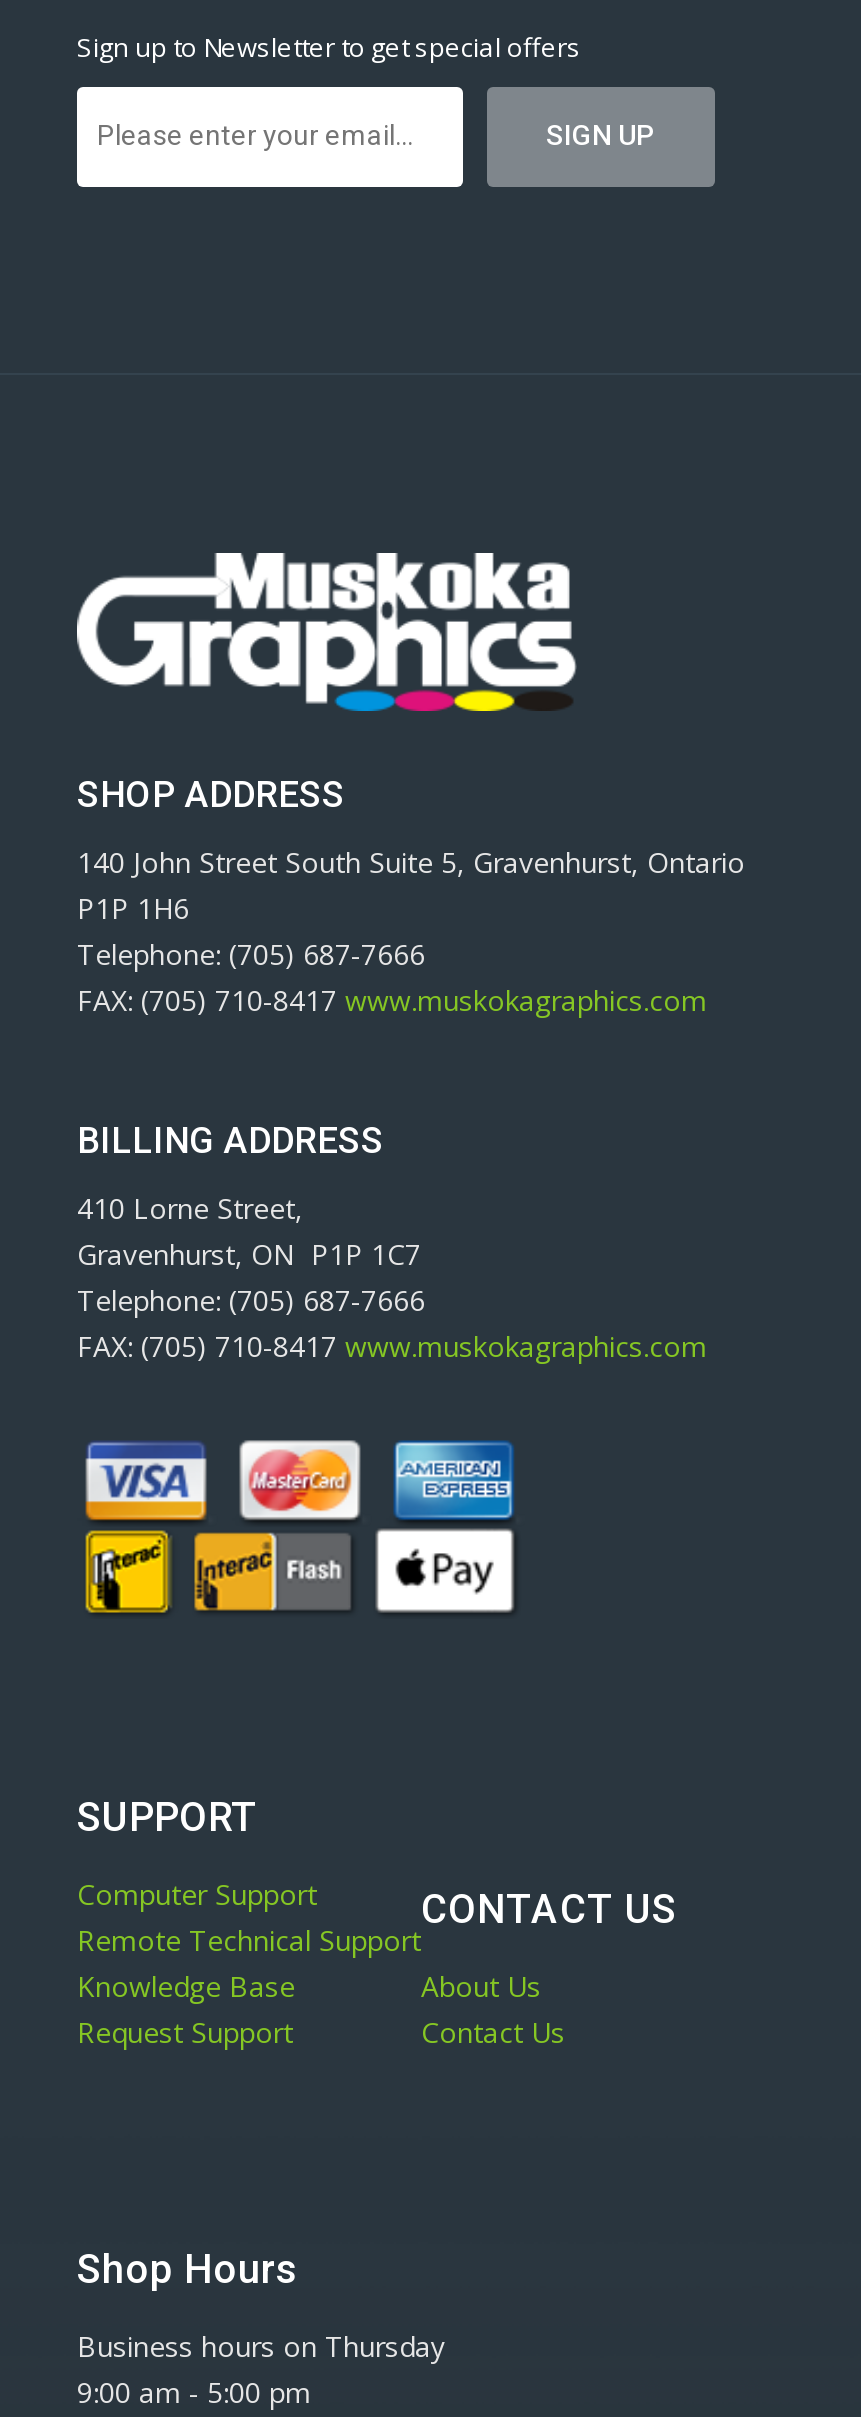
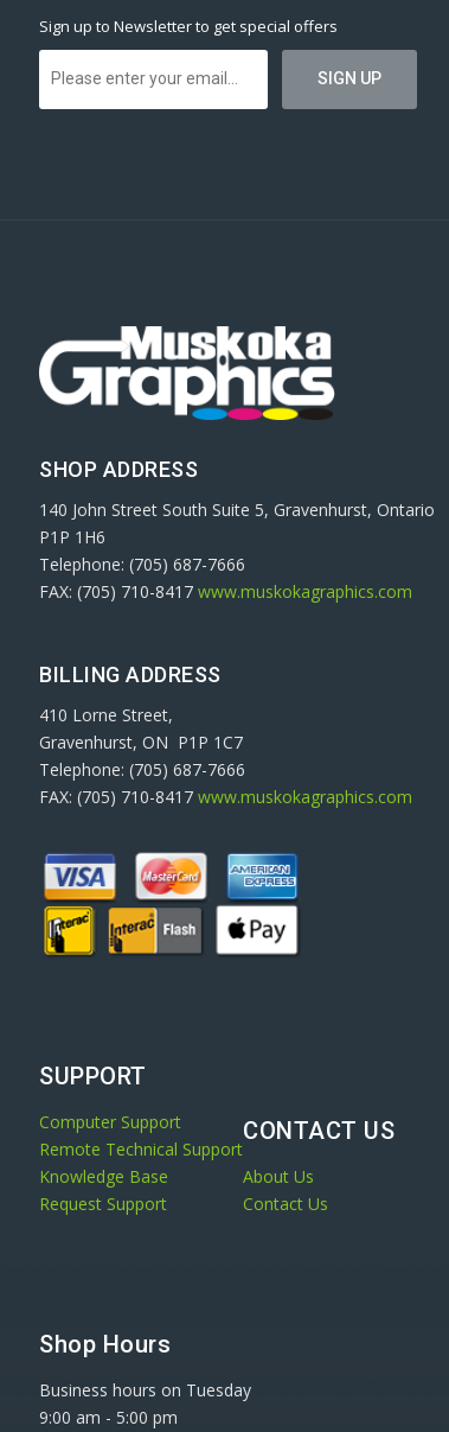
[77,2327,445,2365] Business hours on Thursday -> [39,1378,251,1401] Business hours on Tuesday

